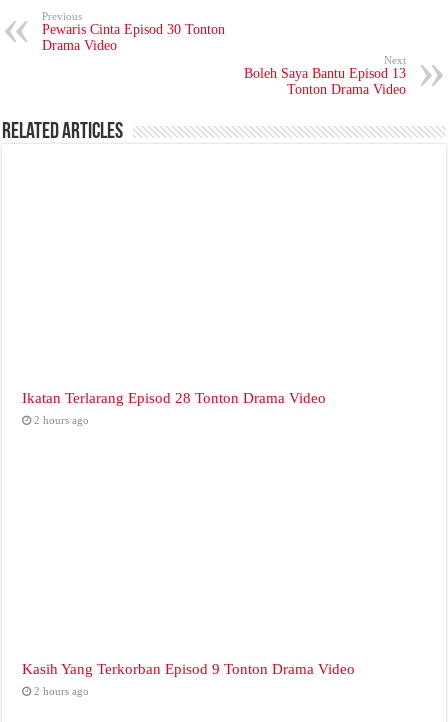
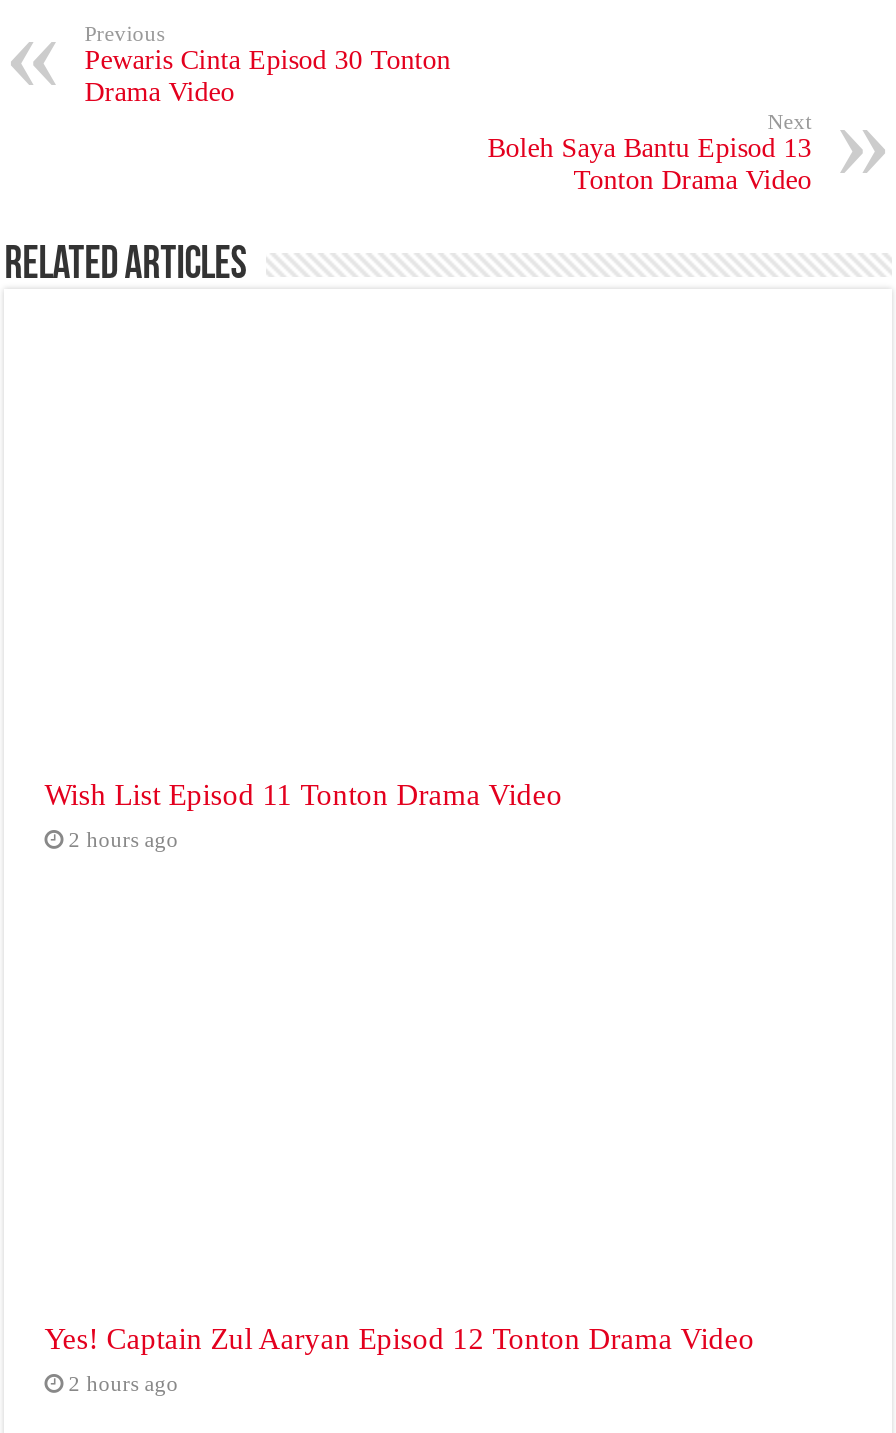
[22,389,326,406] Ikatan Terlarang Episod 28 Tonton Drama Video -> [44,778,562,812] Wish List Episod 11 Tonton Drama Video
[22,660,355,677] Kasih Yang Terkorban Episod 9 Tonton Drama Video -> [44,1322,754,1356] Yes! Captain Zul Aaryan Episod 12 Tonton Drama Video

